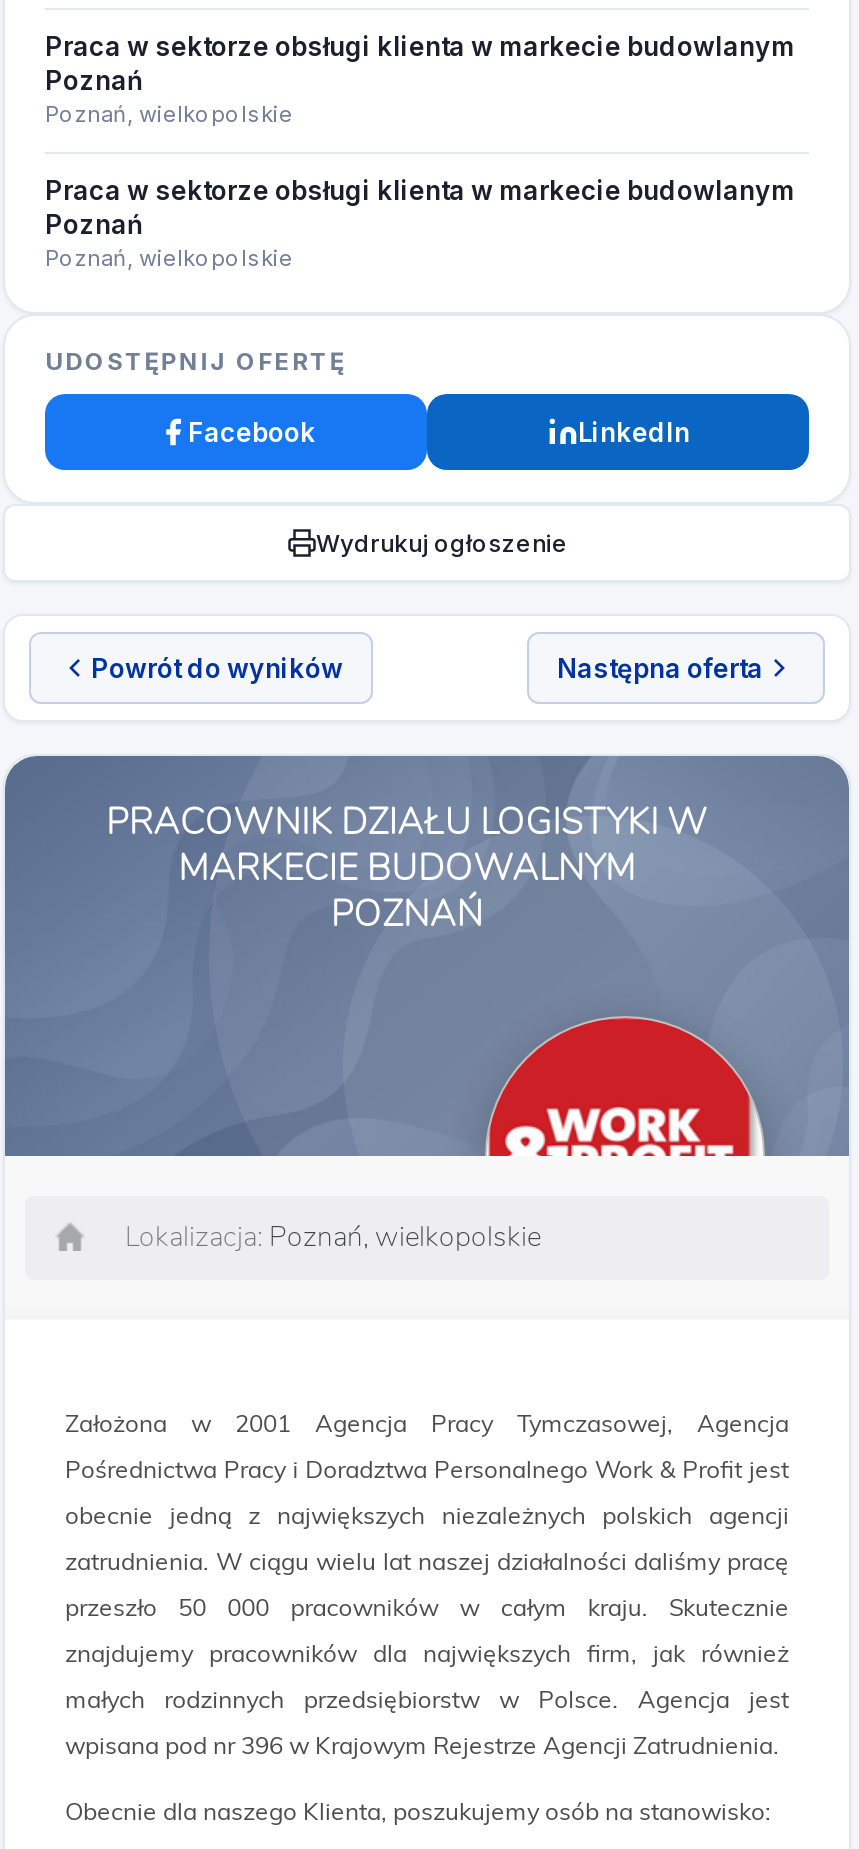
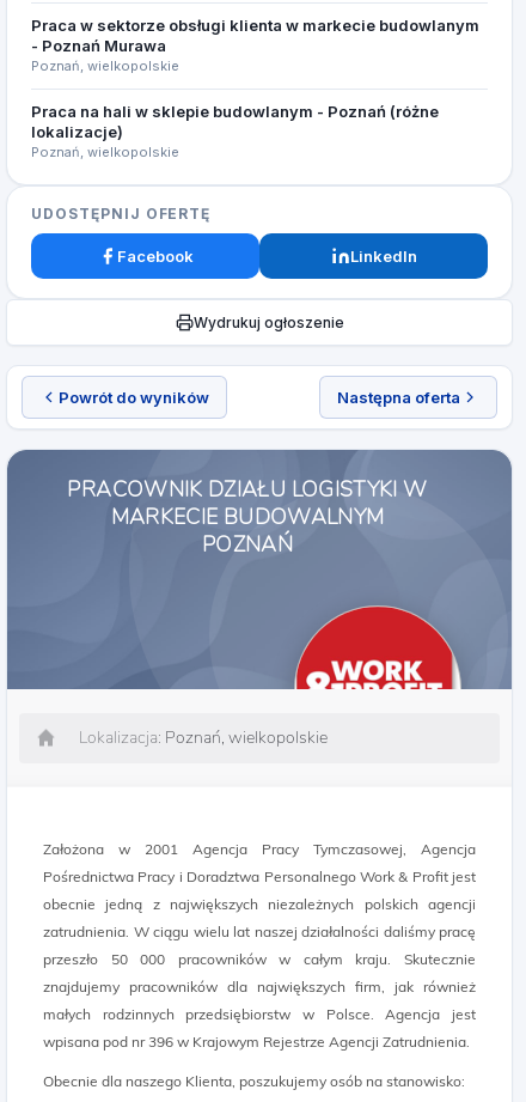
[45,64,143,96] Poznań -> [31,36,166,55] - Poznań Murawa
[45,174,795,240] Praca w sektorze obsługi klienta w markecie budowlanym | Poznań -> [31,102,439,141] Praca na hali w sklepie budowlanym - Poznań (różne | lokalizacje)

